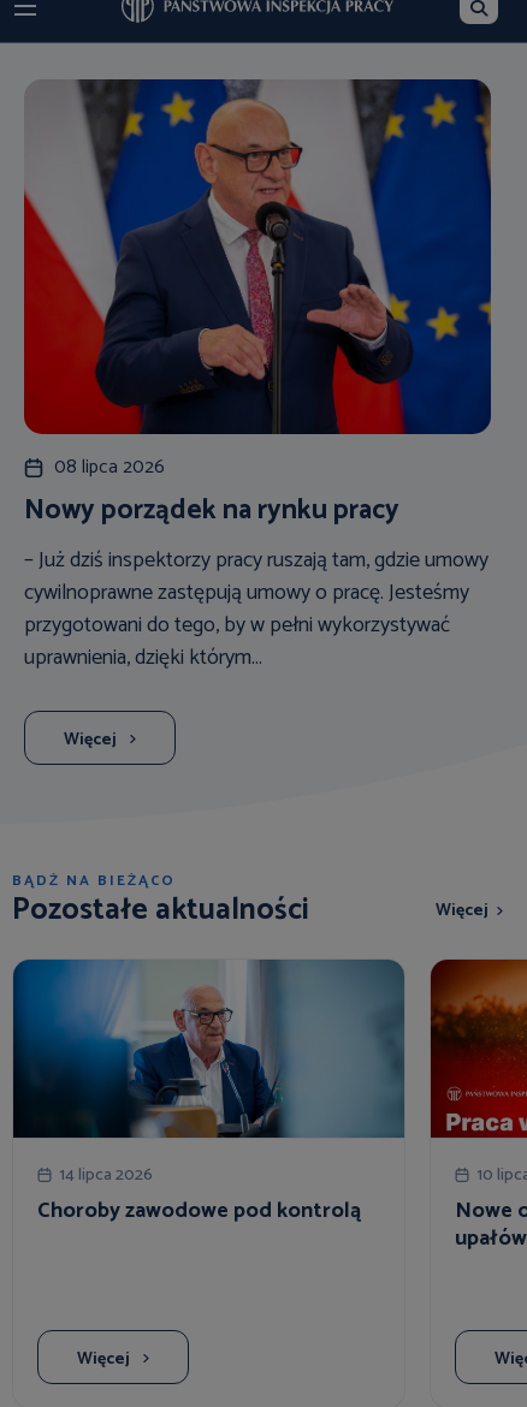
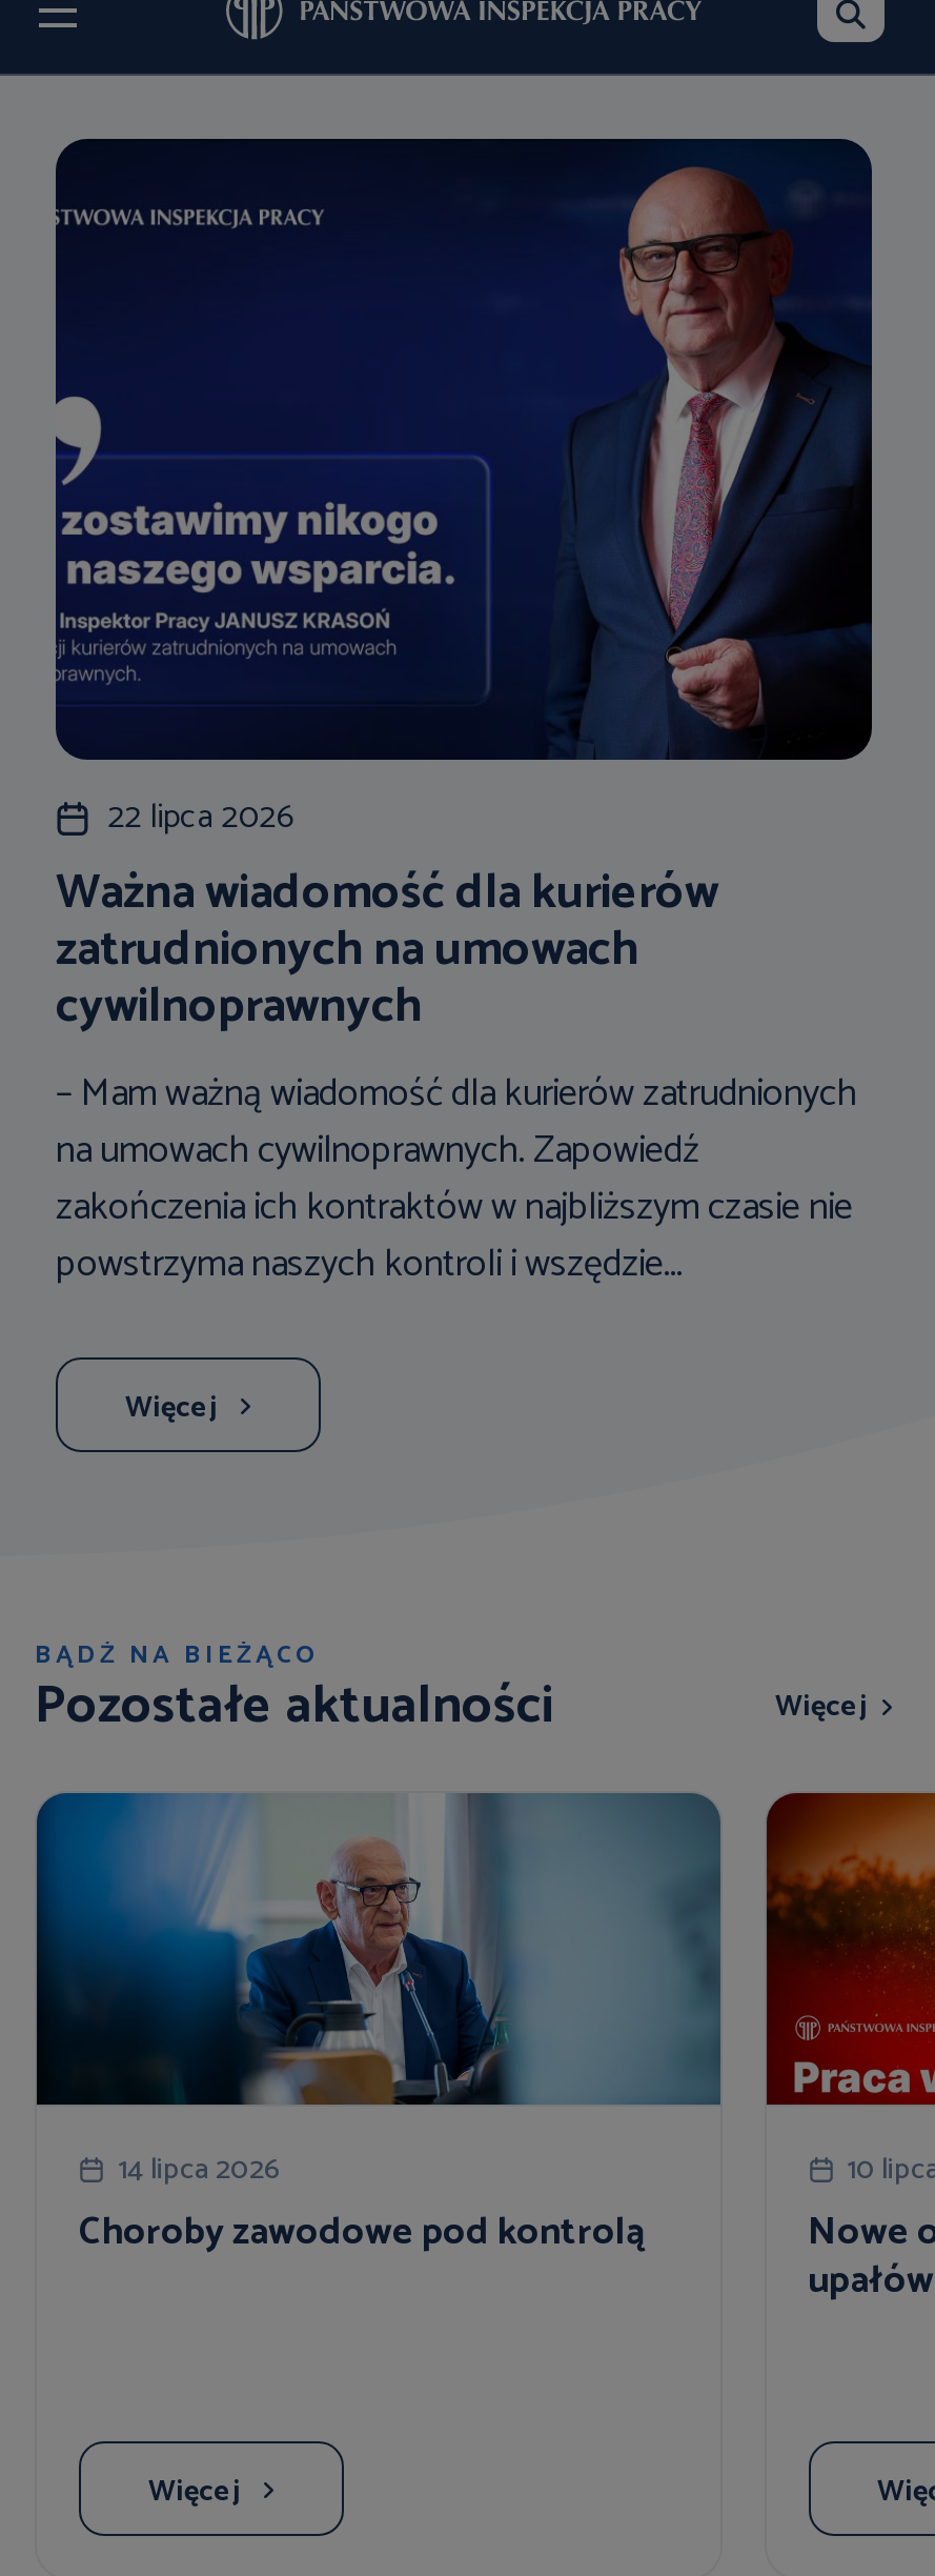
[23,78,492,676] [image] | 08 lipca 2026 | Nowy porządek na rynku pracy | – Już dziś inspektorzy pracy ruszają tam, gdzie umowy | cywilnoprawne zastępują umowy o pracę. Jesteśmy | przygotowani do tego, by w pełni wykorzystywać | uprawnienia, dzięki którym... -> [54,137,874,1297] [image] | 22 lipca 2026 | Ważna wiadomość dla kurierów | zatrudnionych na umowach | cywilnoprawnych | – Mam ważną wiadomość dla kurierów zatrudnionych | na umowach cywilnoprawnych. Zapowiedź | zakończenia ich kontraktów w najbliższym czasie nie | powstrzyma naszych kontroli i wszędzie...

